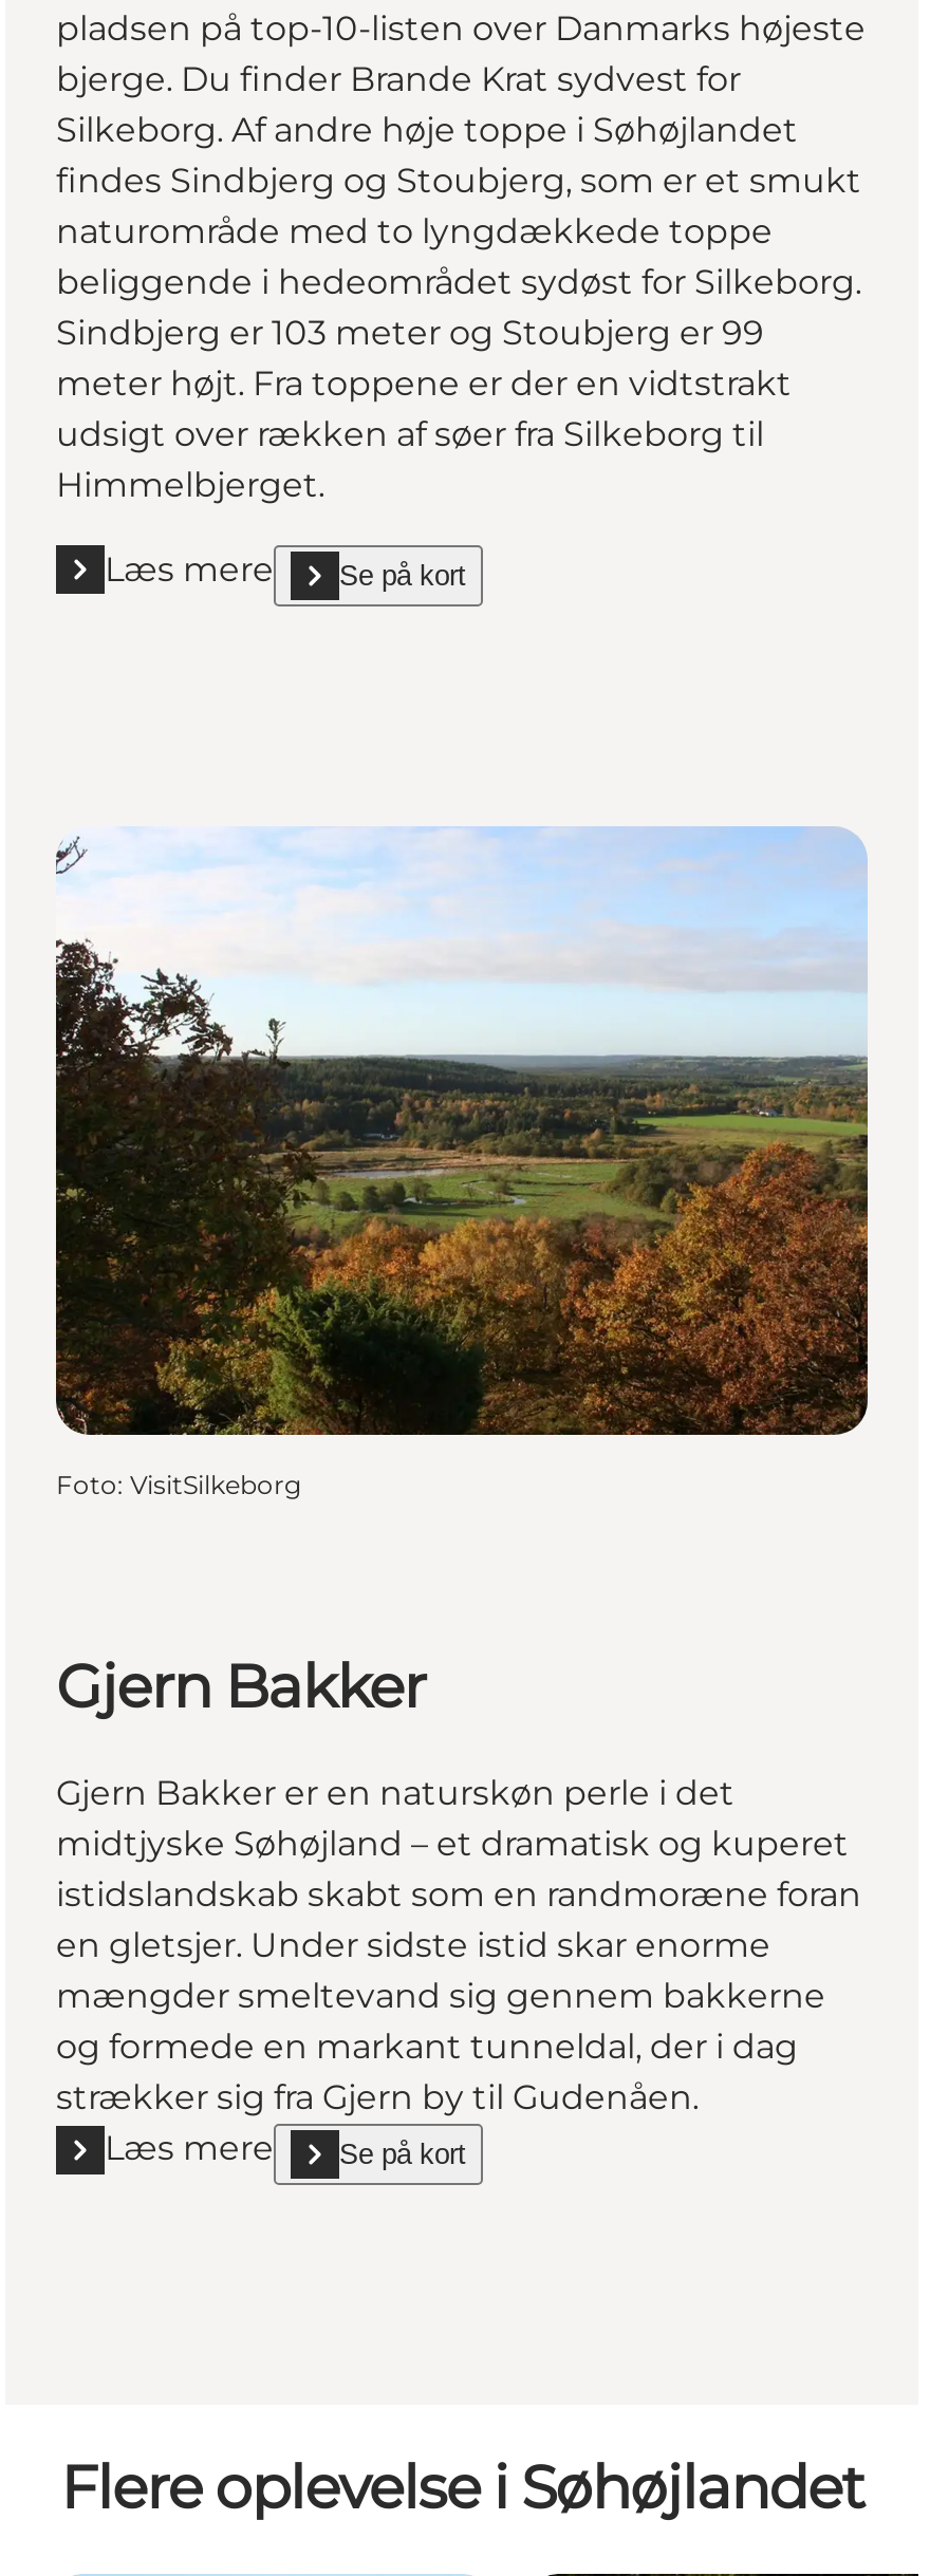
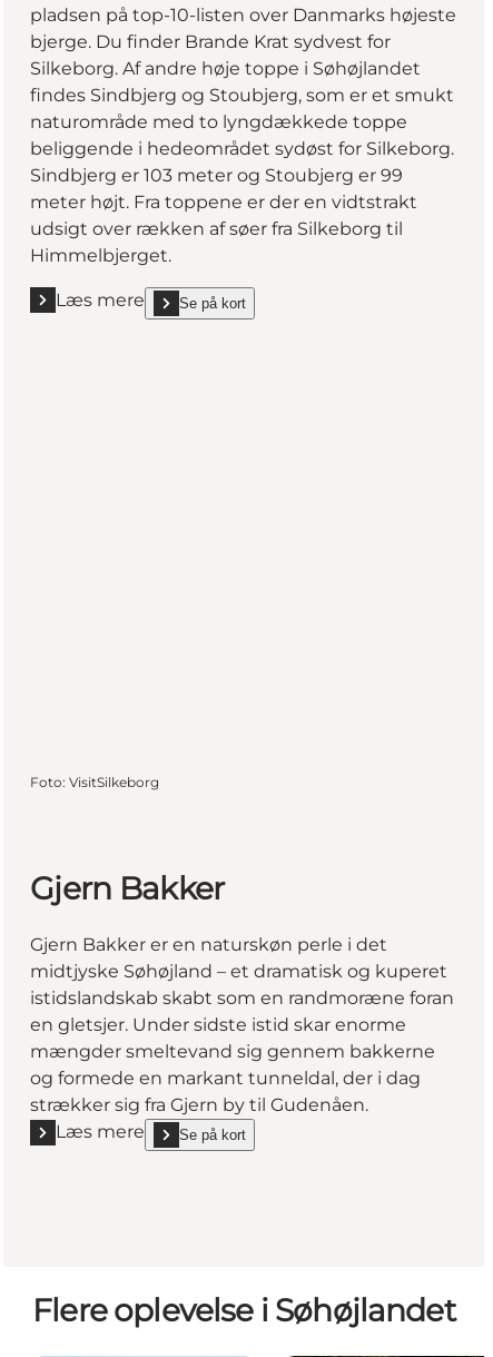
[54,826,870,1437] [image] -> none

